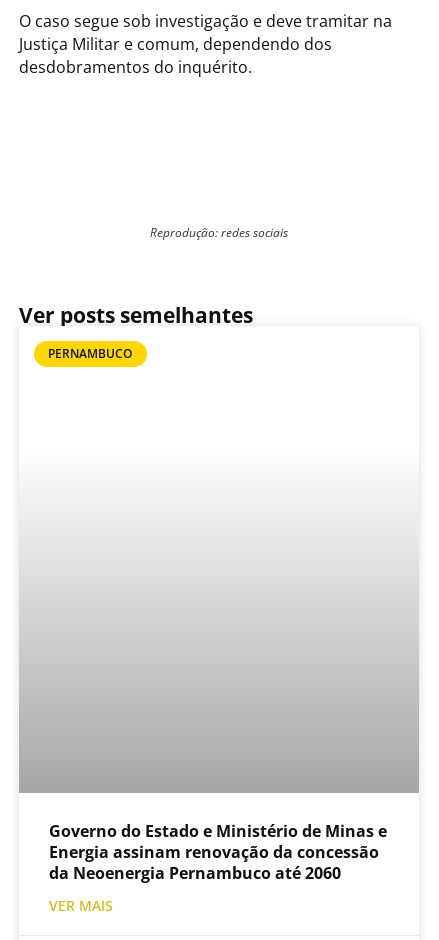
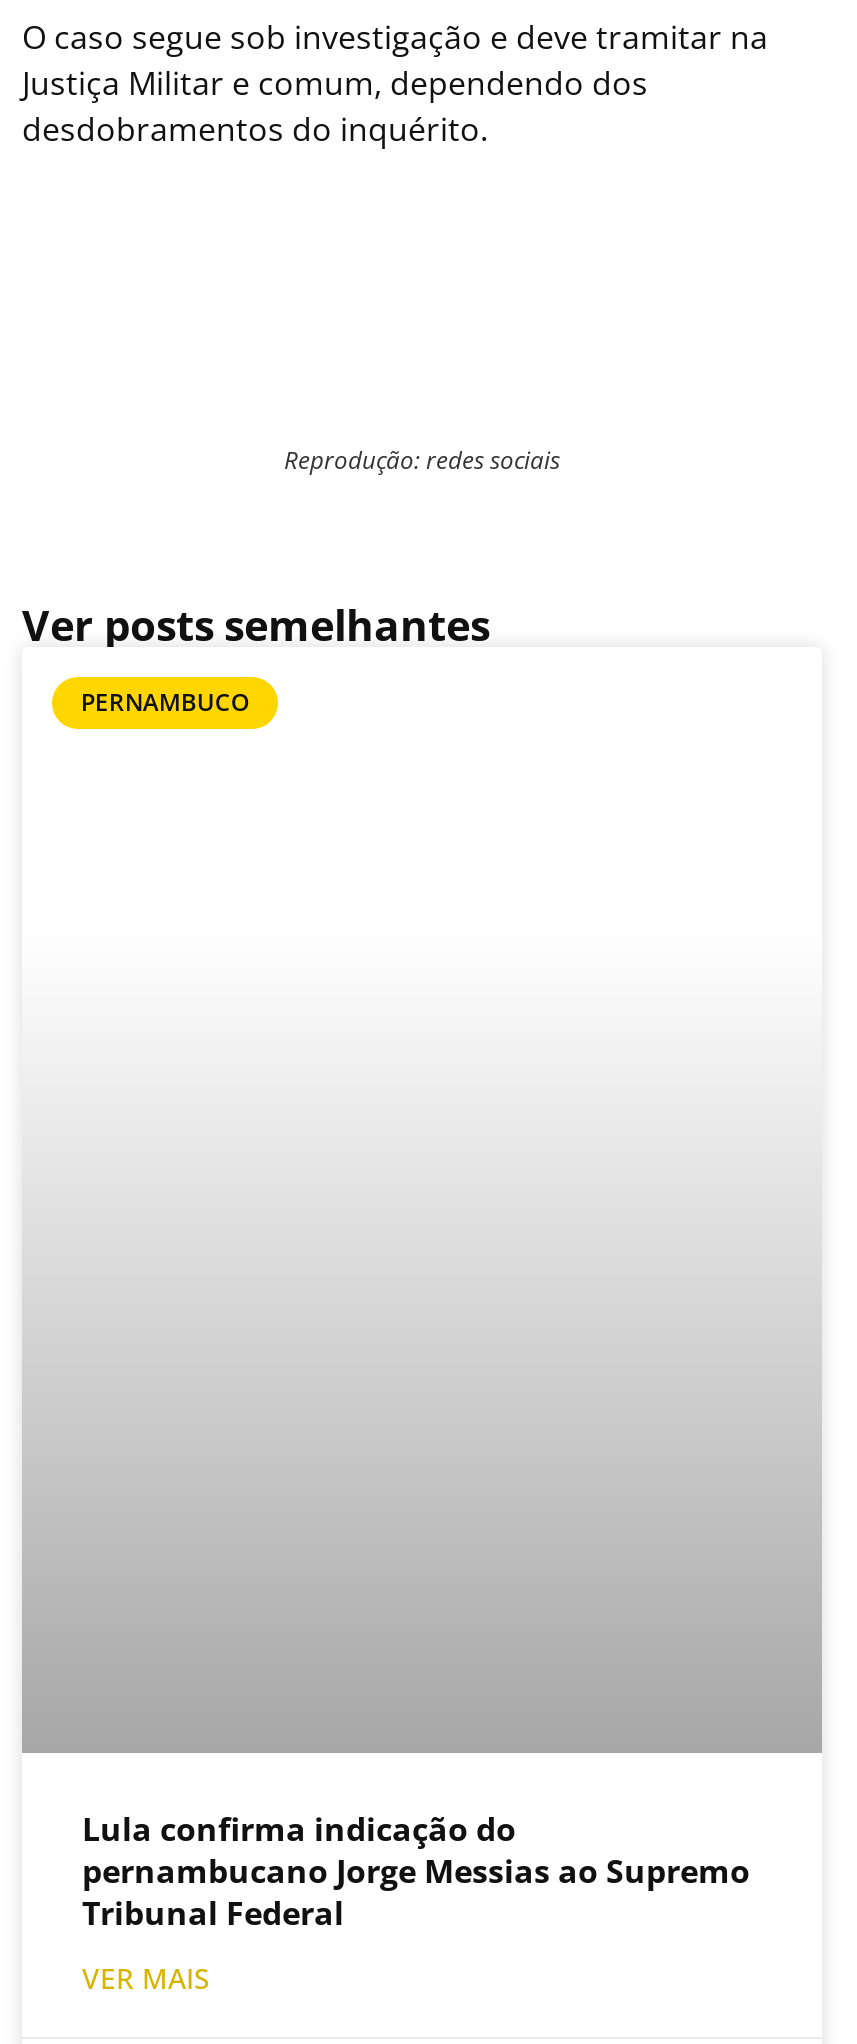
[49,820,387,884] Governo do Estado e Ministério de Minas e | Energia assinam renovação da concessão | da Neoenergia Pernambuco até 2060 -> [82,1808,750,1936] Lula confirma indicação do | pernambucano Jorge Messias ao Supremo | Tribunal Federal

